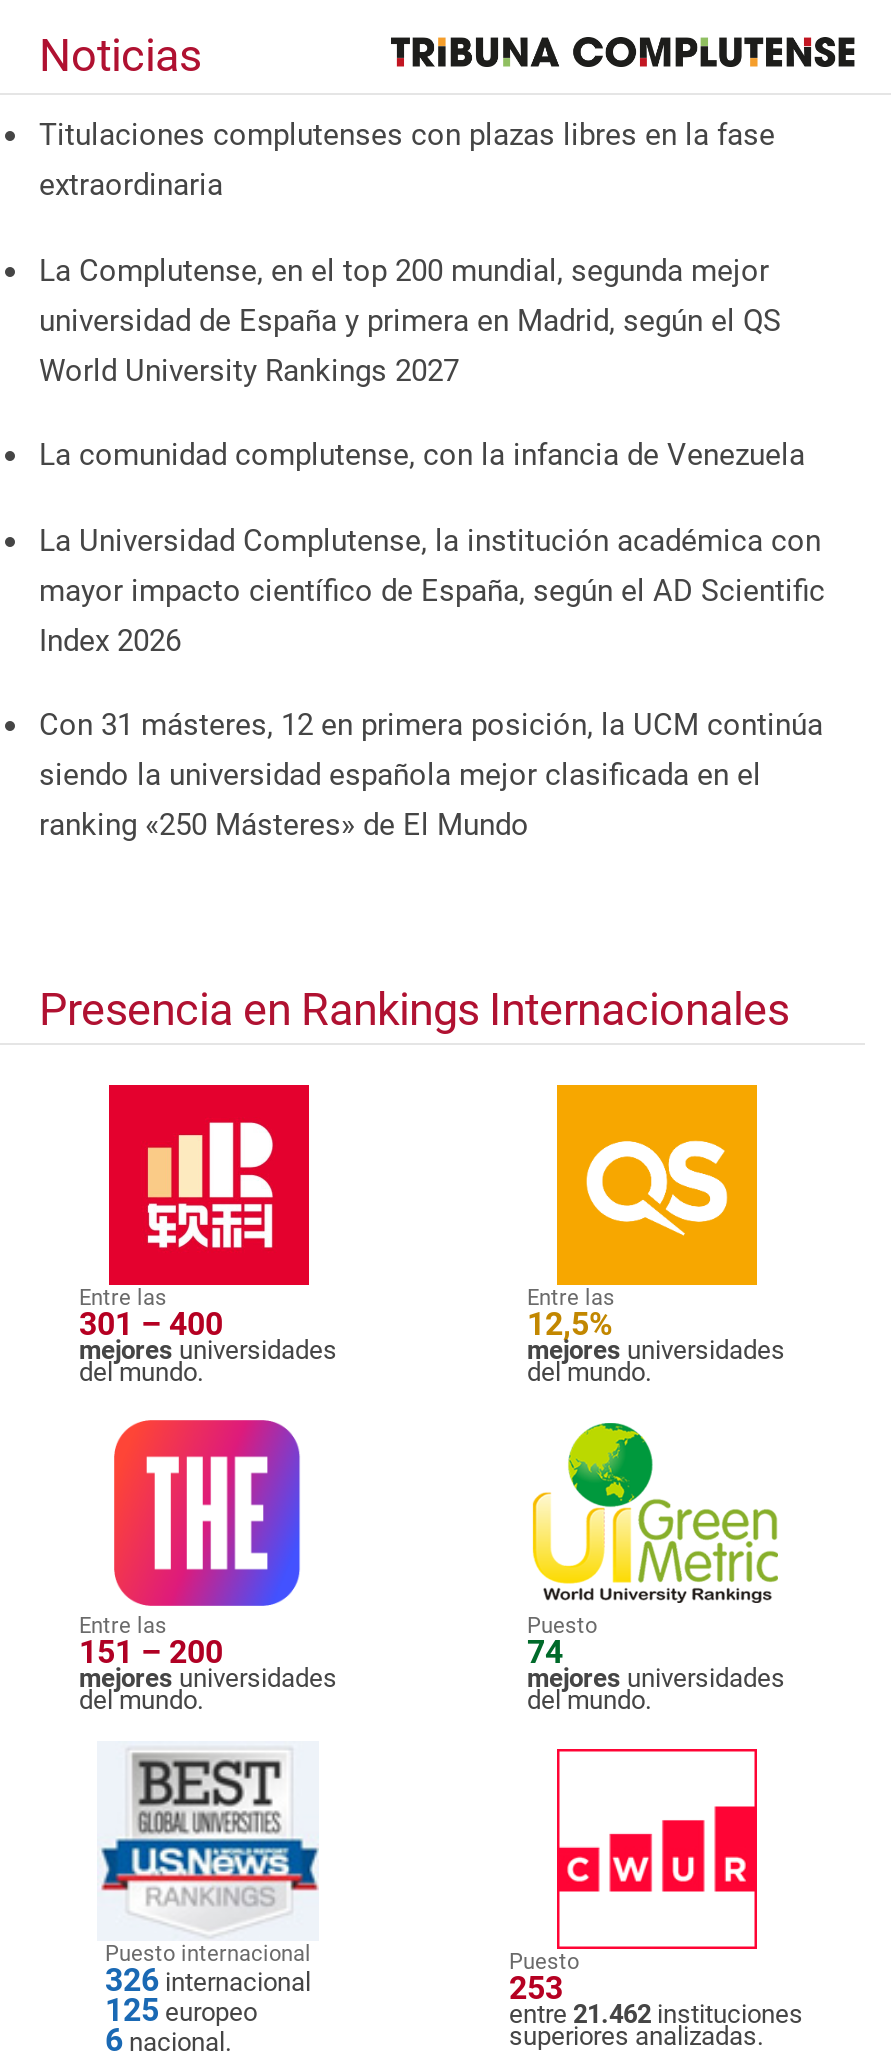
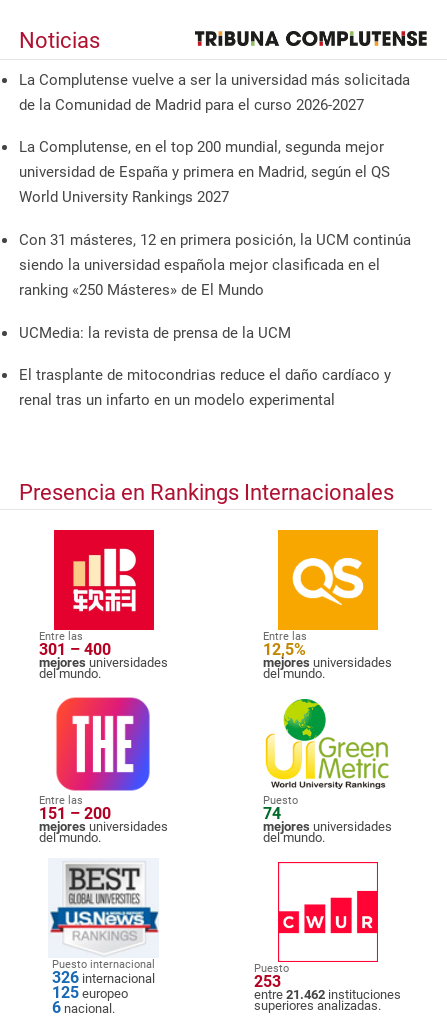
[39,117,775,203] Titulaciones complutenses con plazas libres en la fase | extraordinaria -> [19,71,410,114] La Complutense vuelve a ser la universidad más solicitada | de la Comunidad de Madrid para el curso 2026-2027
[39,437,825,658] La comunidad complutense, con la infancia de Venezuela | La Universidad Complutense, la institución académica con | mayor impacto científico de España, según el AD Scientific | Index 2026 -> none
moved [39,707,823,843] -> [19,231,411,299]: Con 31 másteres, 12 en primera posición, la UCM continúa | siendo la universidad española mejor clasificada en el | ranking «250 Másteres» de El Mundo
none -> [19,324,391,409] UCMedia: la revista de prensa de la UCM | El trasplante de mitocondrias reduce el daño cardíaco y | renal tras un infarto en un modelo experimental

